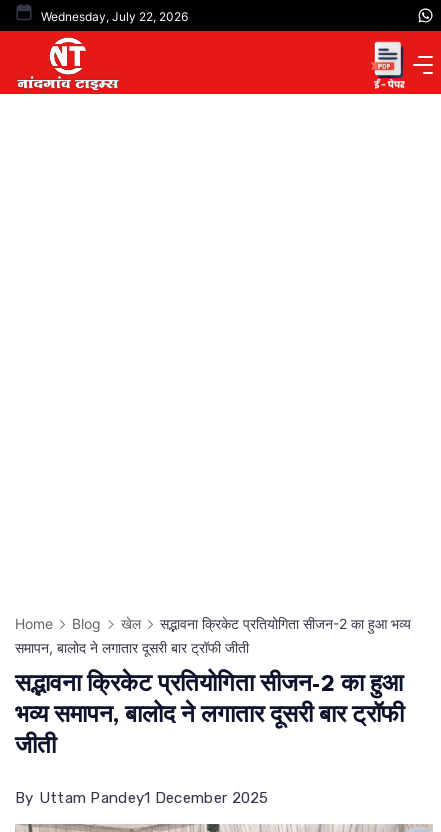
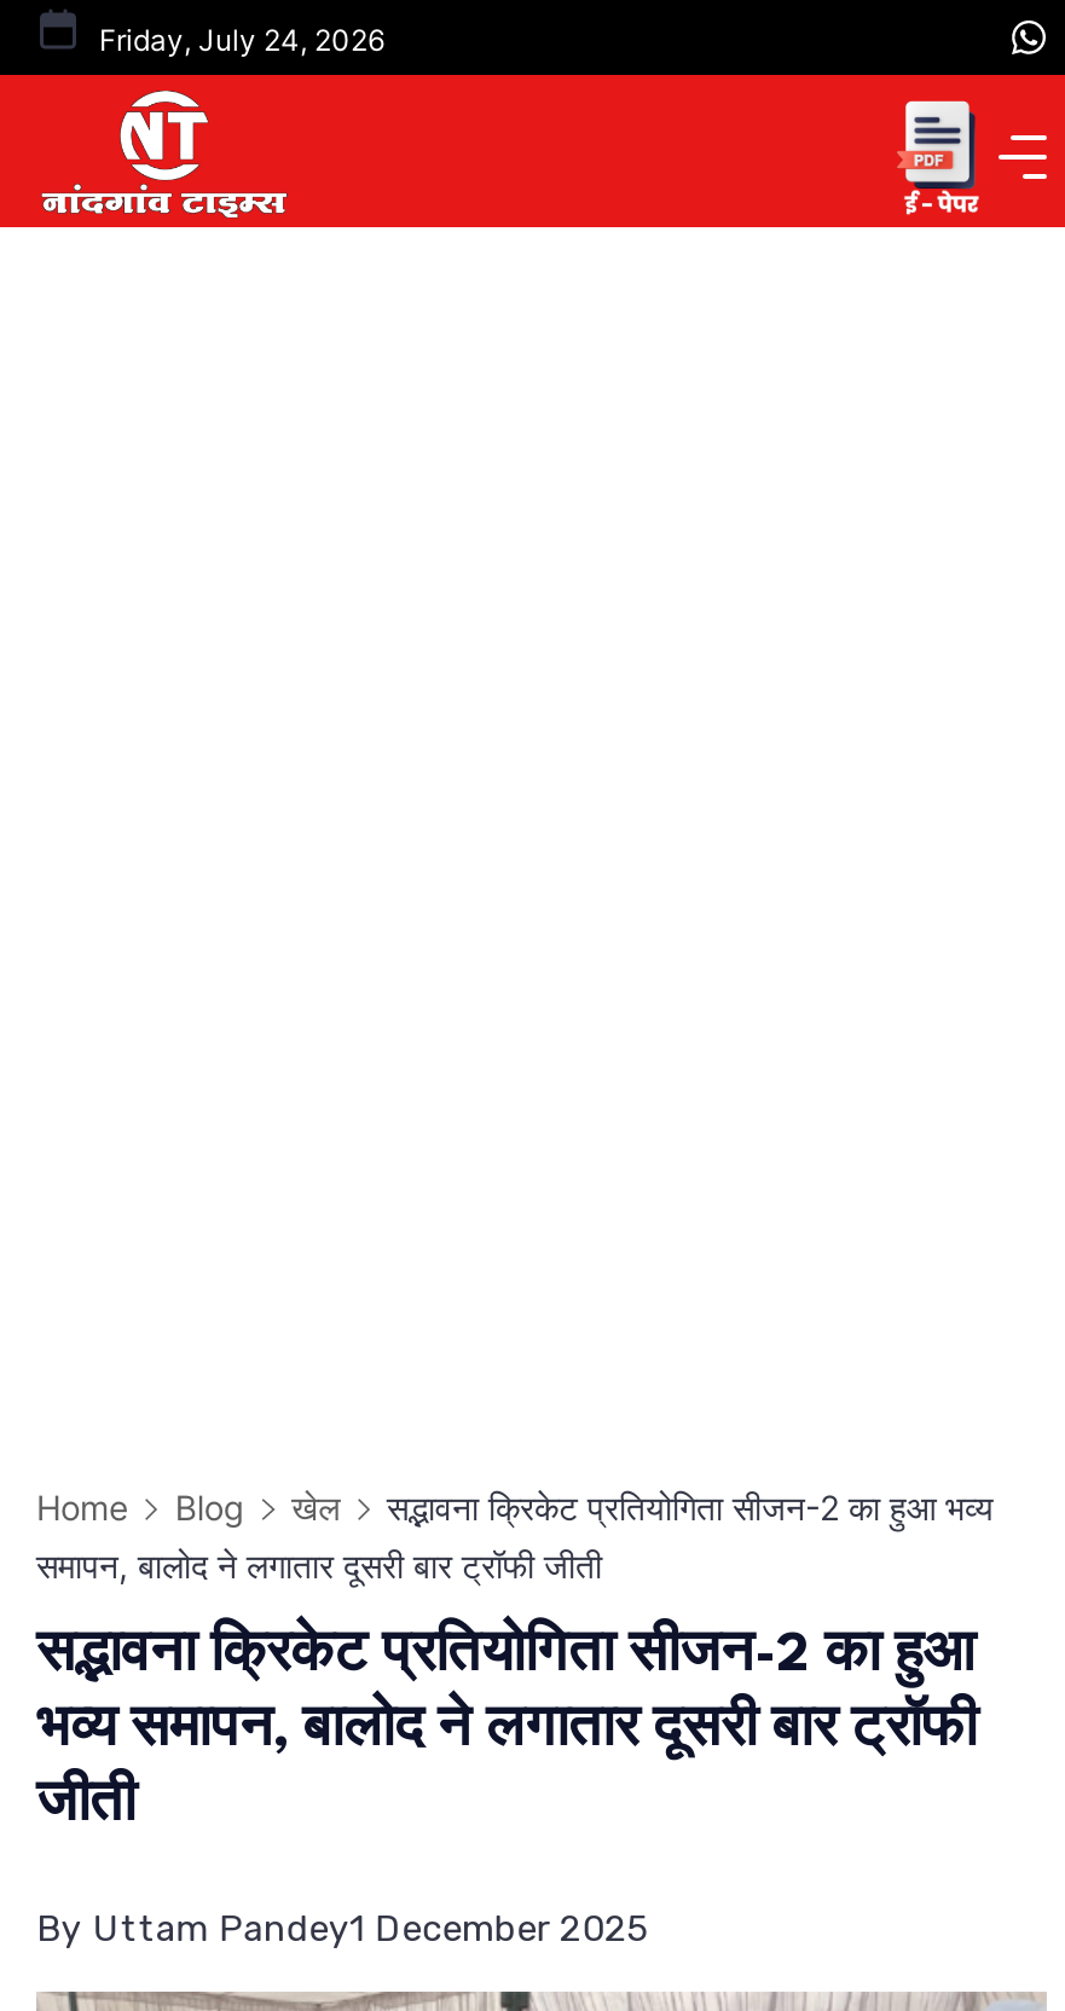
[41,9,188,24] Wednesday, July 22, 2026 -> [99,22,384,58] Friday, July 24, 2026

